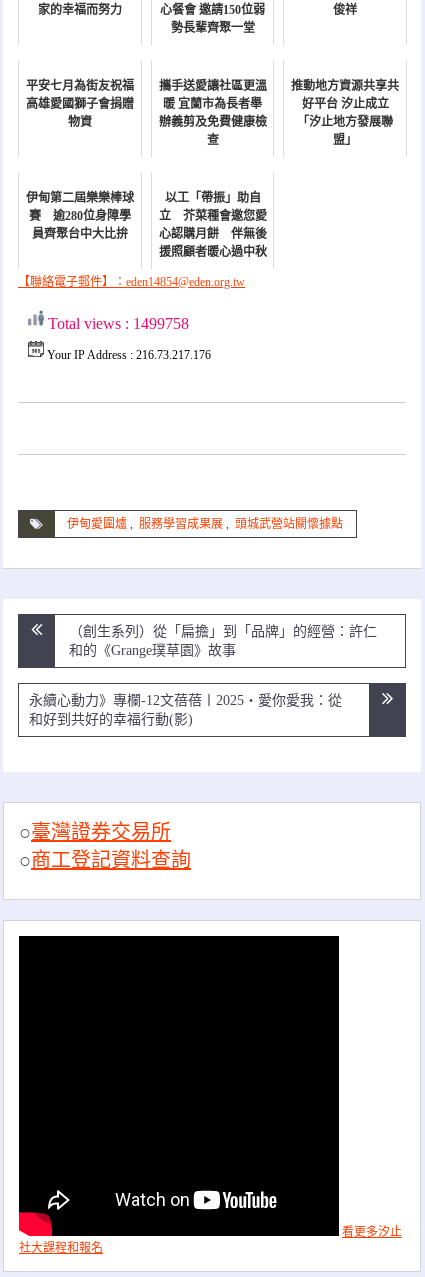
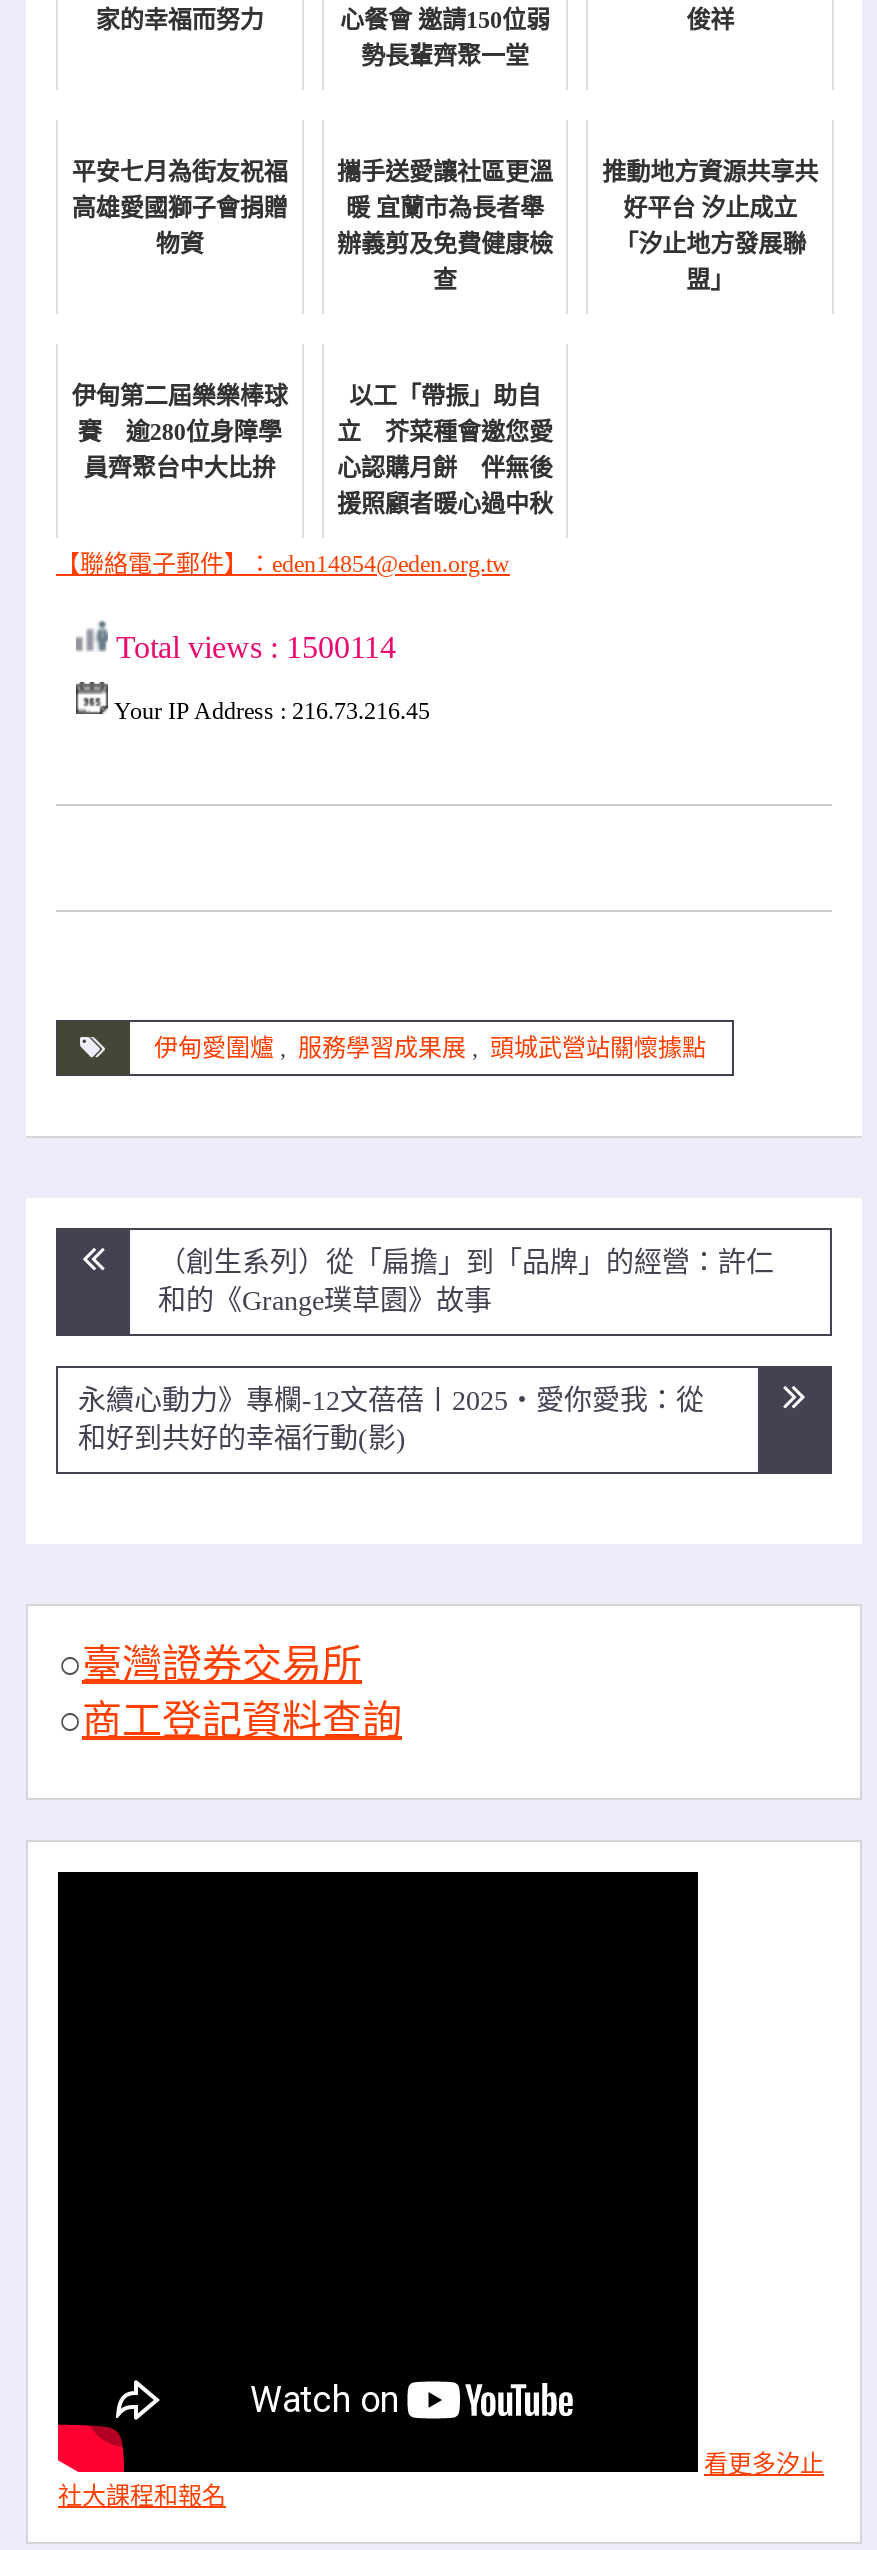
[44,315,189,332] Total views : 1499758 -> [108,630,396,664] Total views : 1500114
[44,348,211,362] Your IP Address : 216.73.217.176 -> [108,696,430,724] Your IP Address : 216.73.216.45

